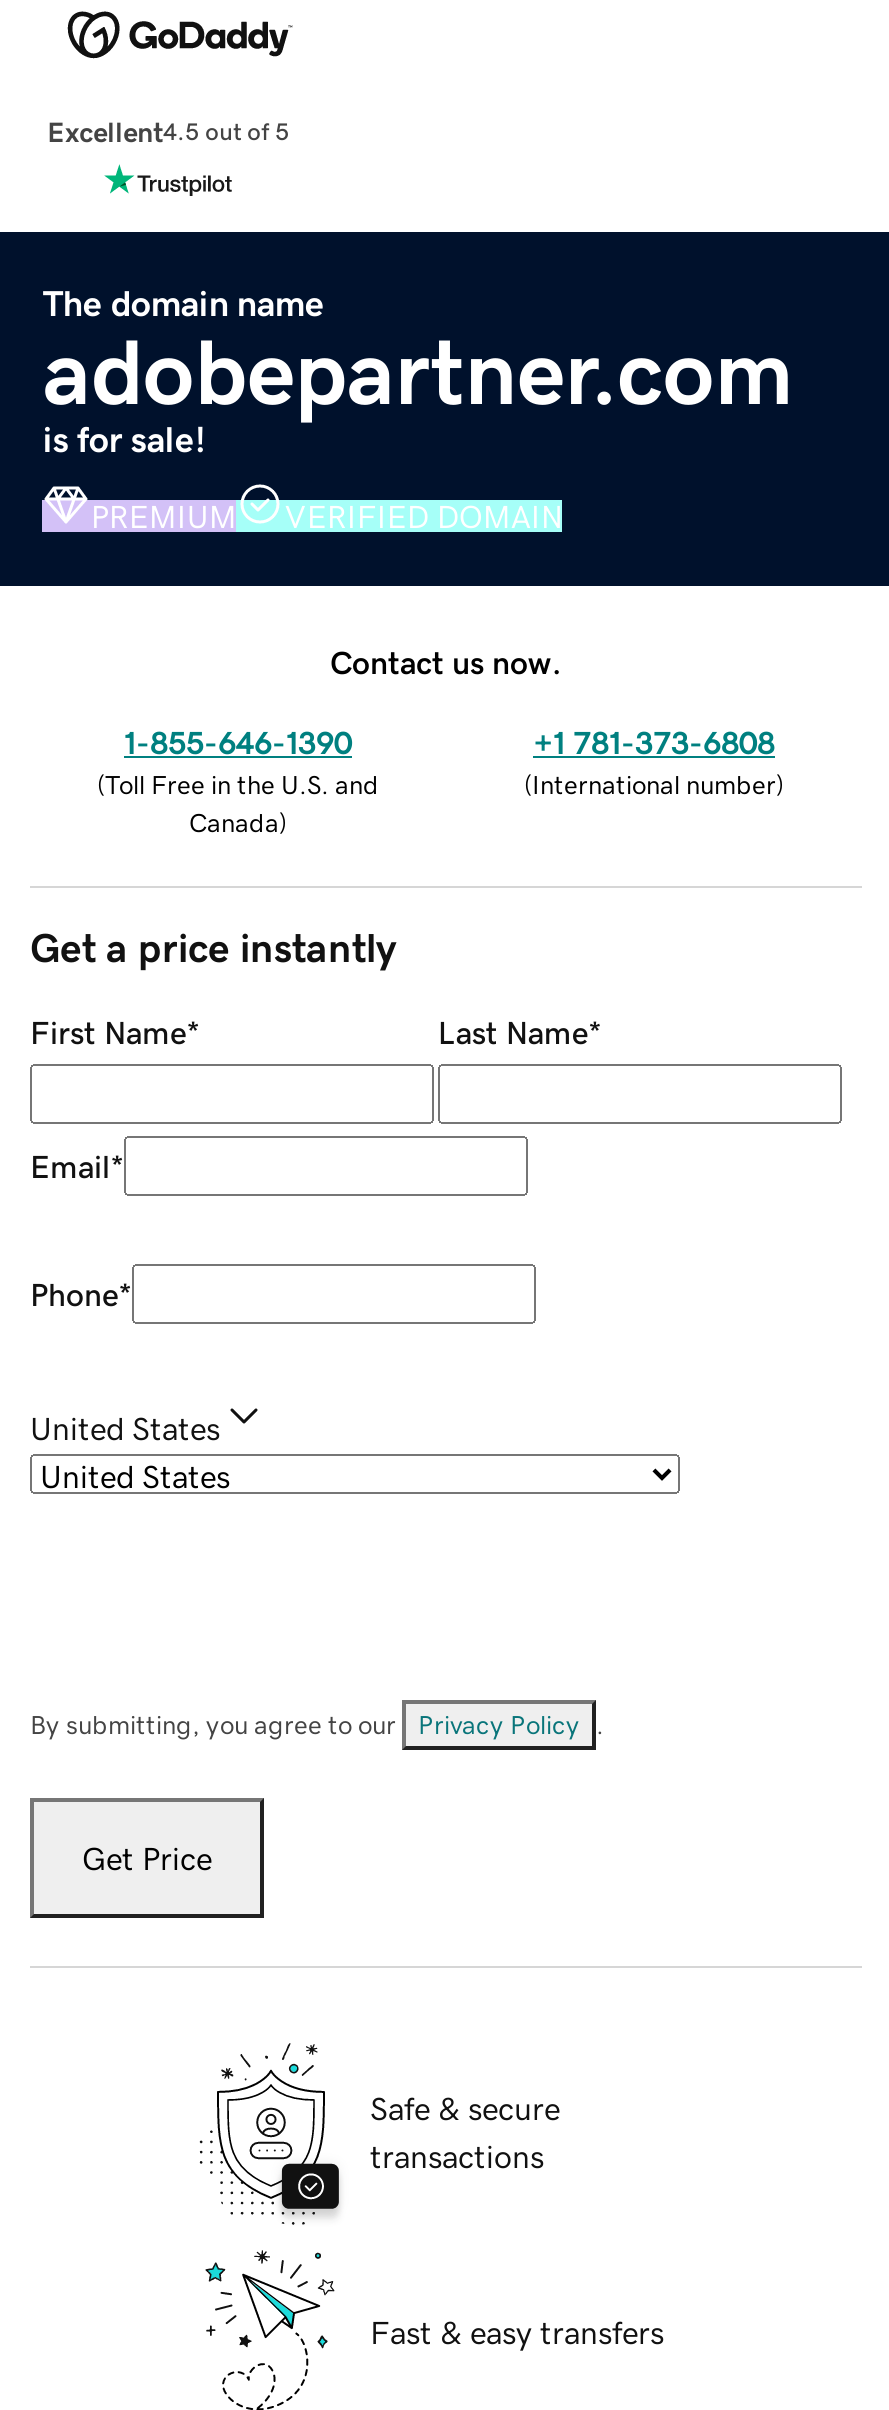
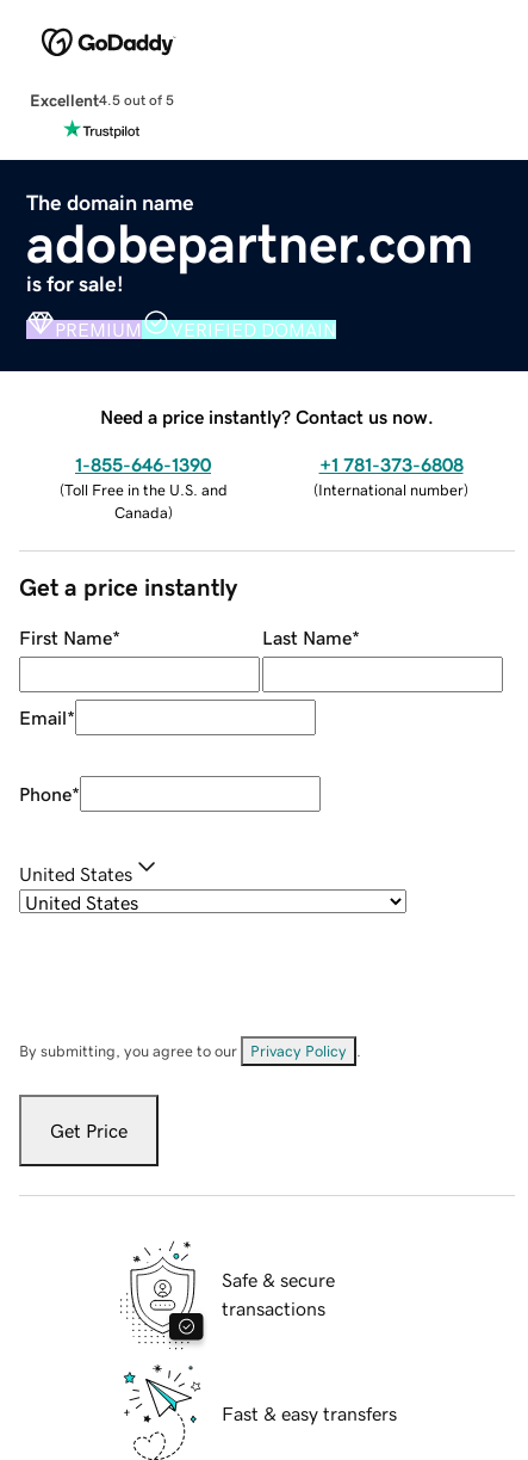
[330,645,562,677] Contact us now. -> [100,407,434,426] Need a price instantly? Contact us now.

